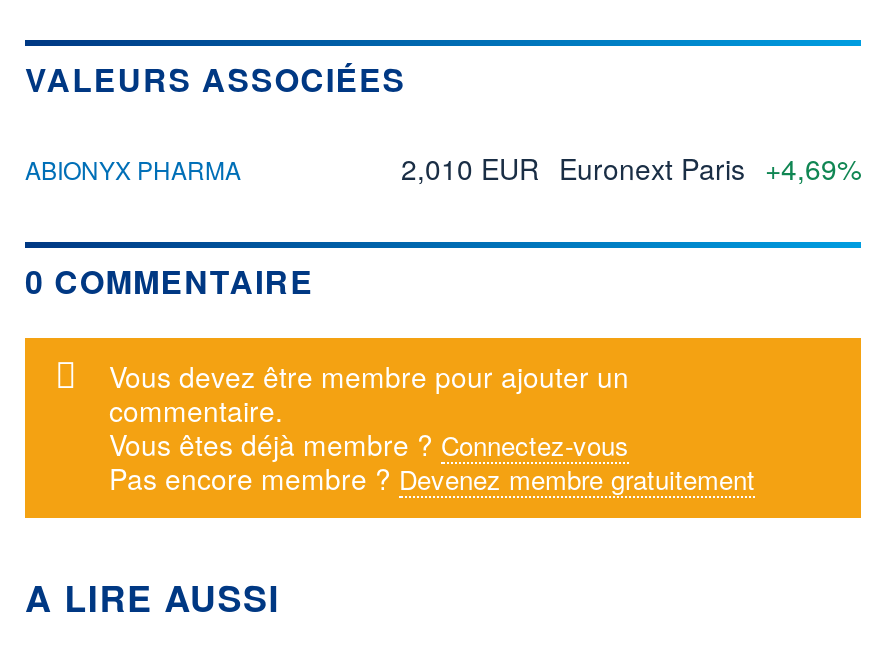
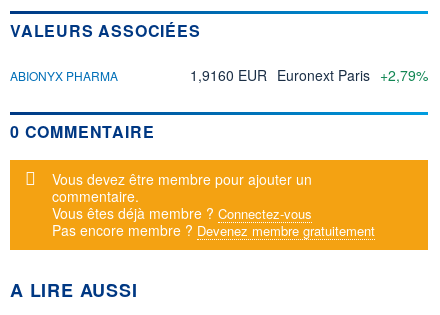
[401,148,861,188] 2,010 EUR Euronext Paris +4,69% -> [190,65,428,85] 1,9160 EUR Euronext Paris +2,79%

